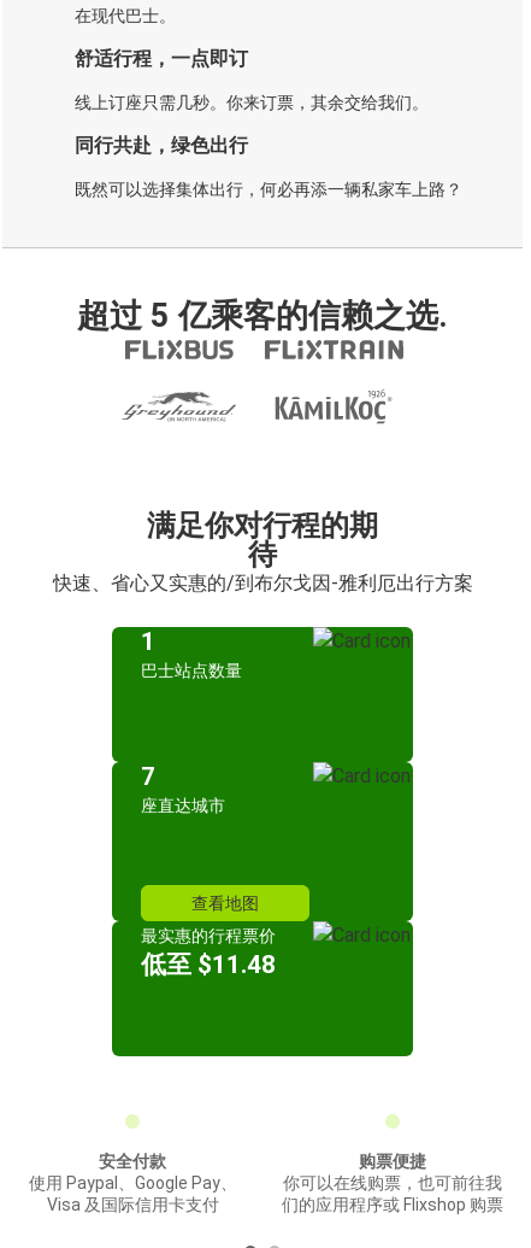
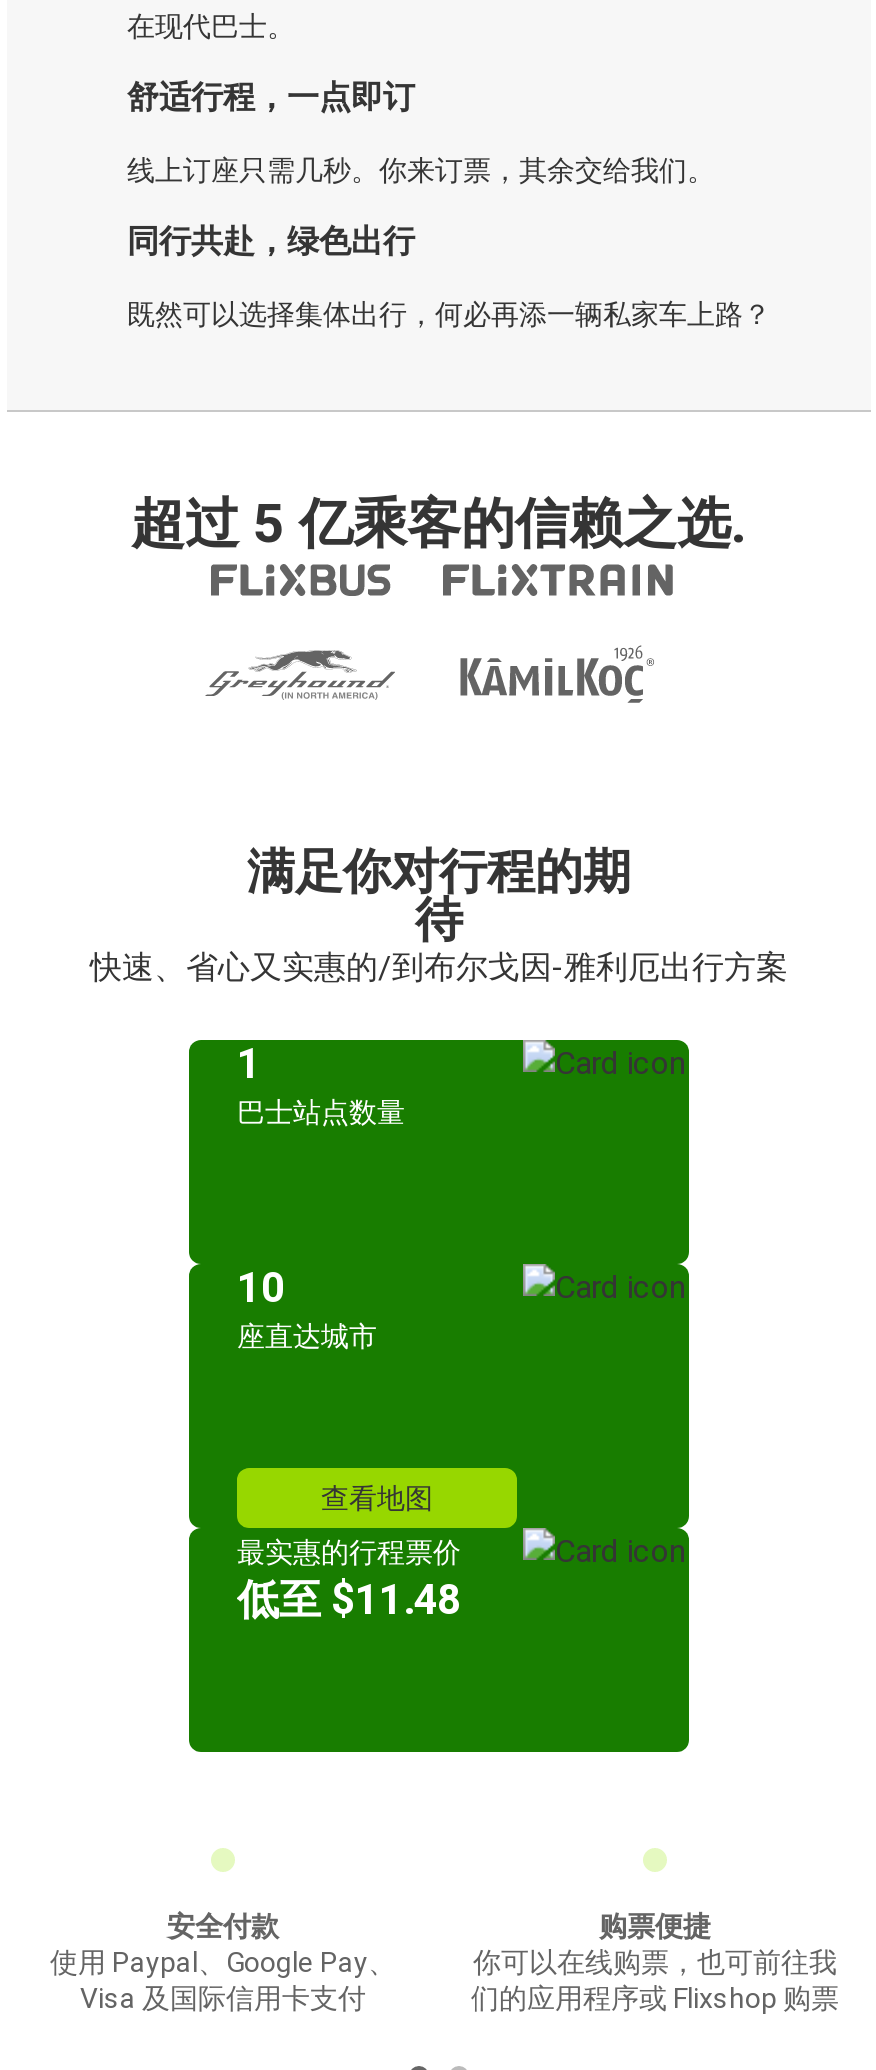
[141,762,155,791] 7 -> [237,1264,285,1312] 10

